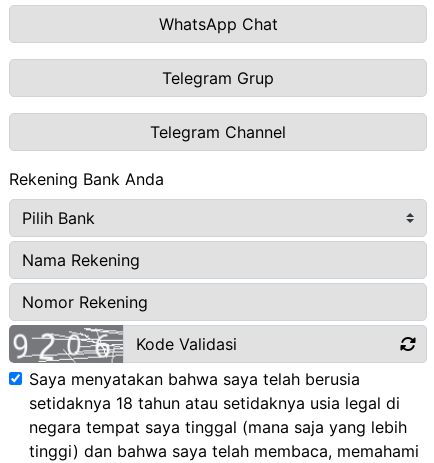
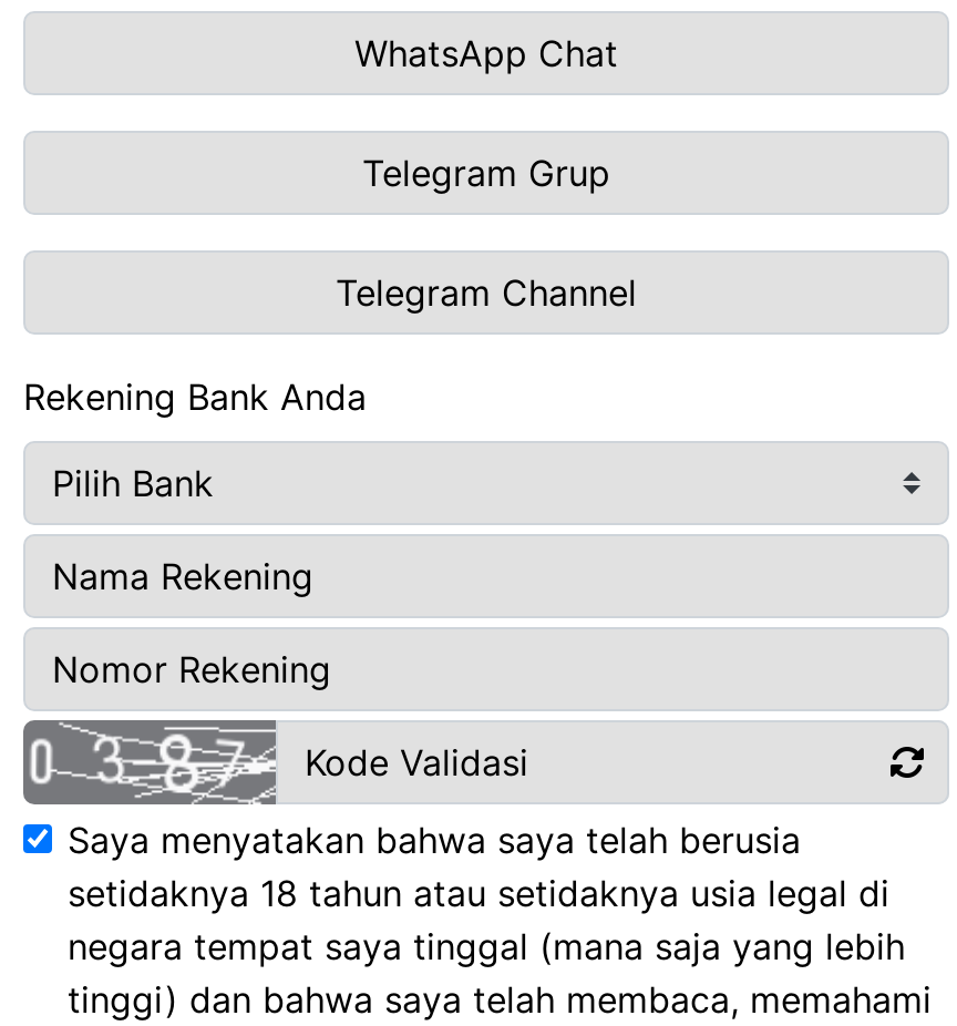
[12,326,123,363] [image] -> [28,720,276,804] [image]

